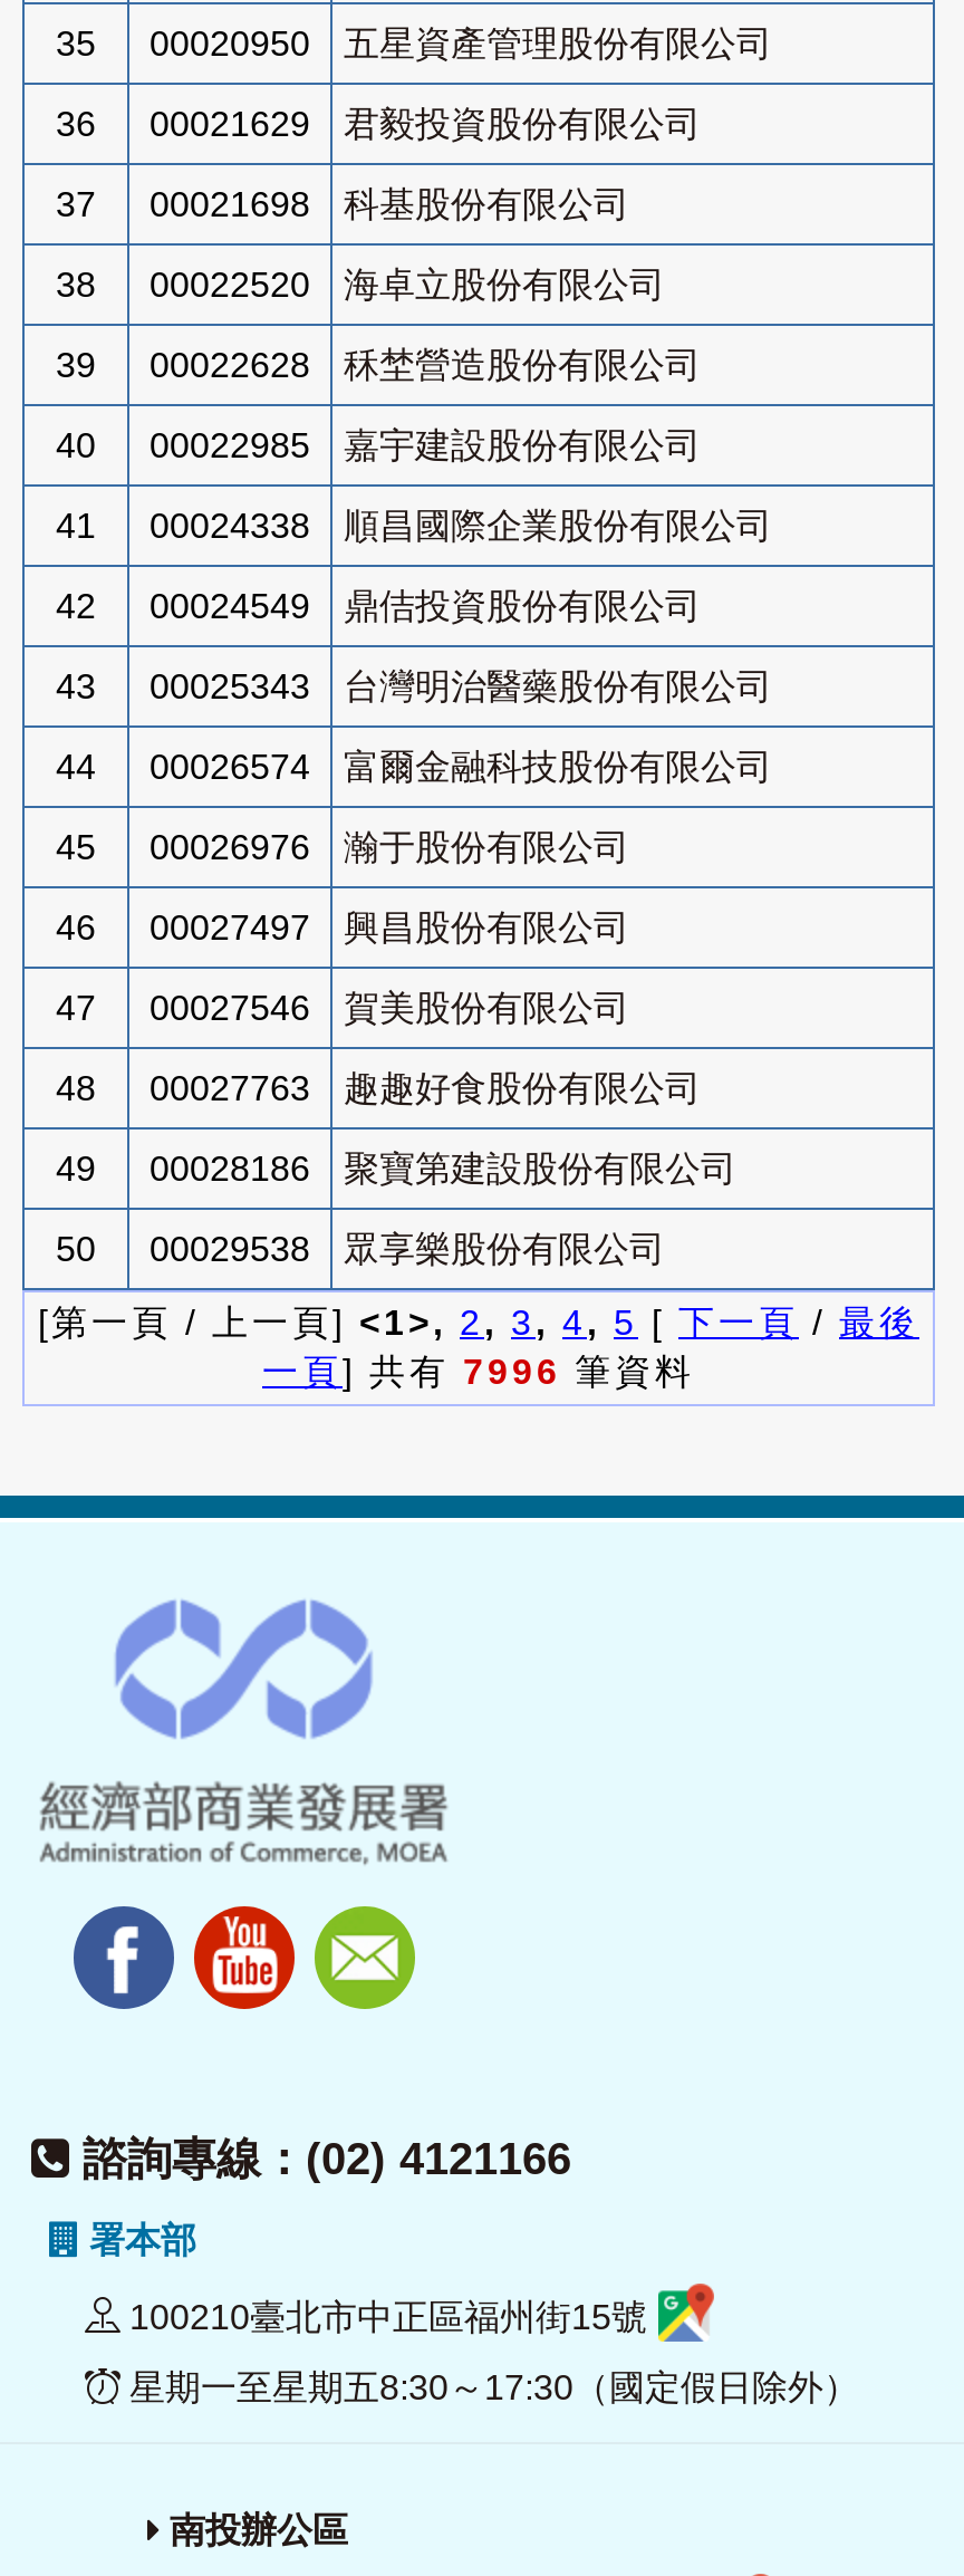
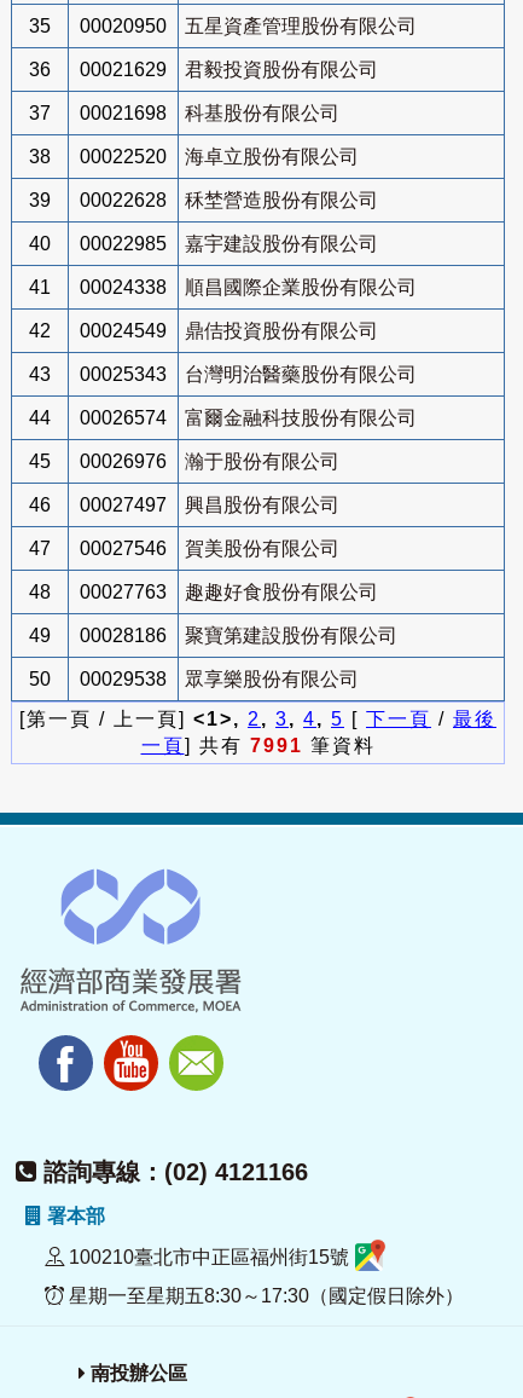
[262,1353,695,1390] 一頁] 共有7996筆資料 -> [141,735,375,756] 一頁] 共有7991筆資料

